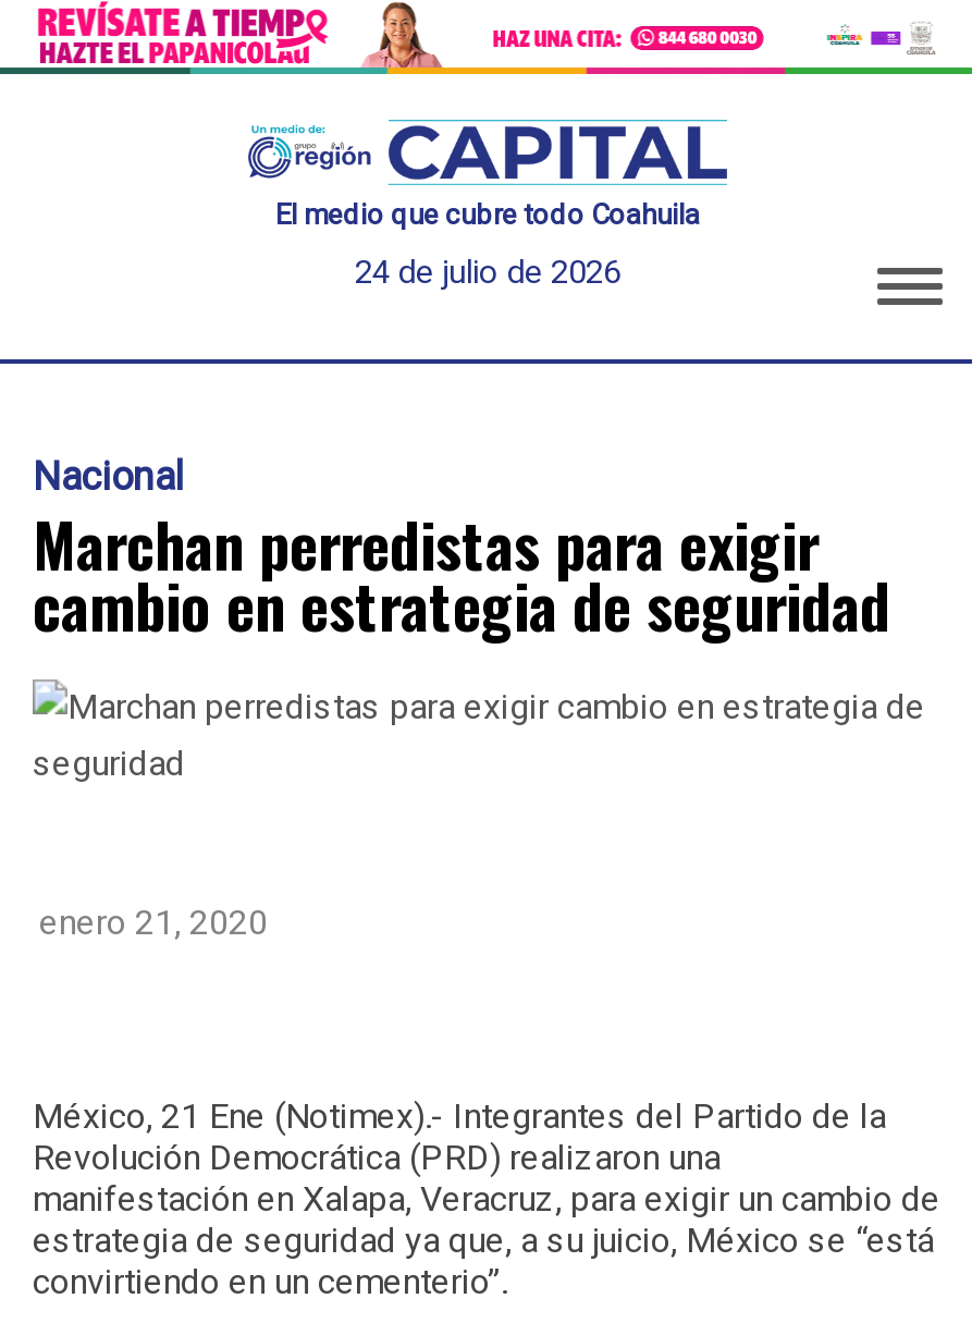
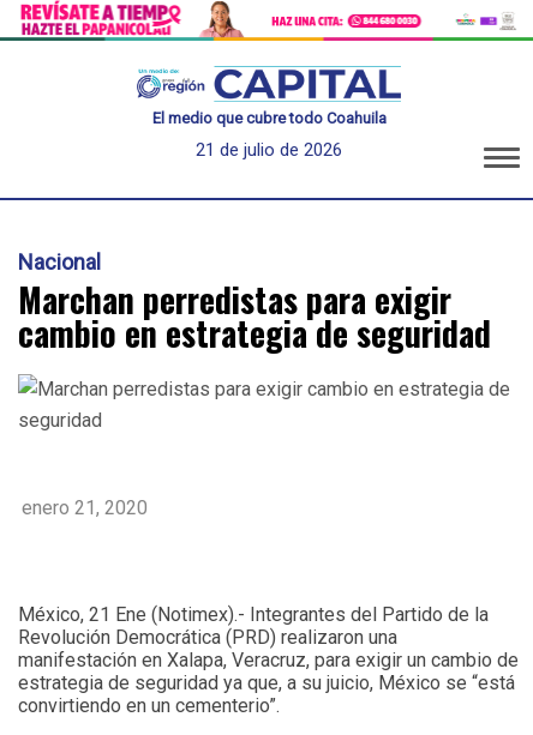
[355,253,620,292] 24 de julio de 2026 -> [196,139,342,161] 21 de julio de 2026

